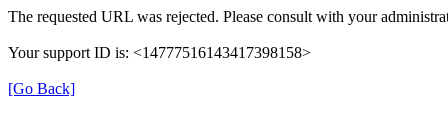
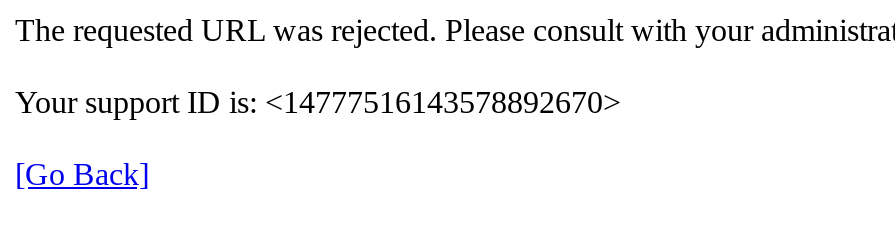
[8,44,311,61] Your support ID is: <14777516143417398158> -> [15,85,621,119] Your support ID is: <14777516143578892670>

